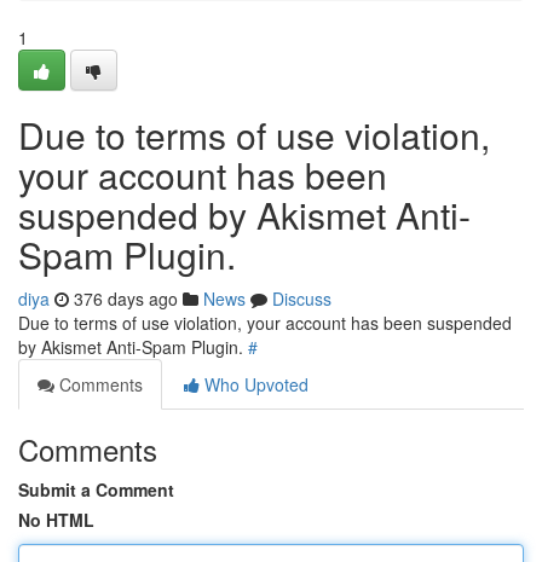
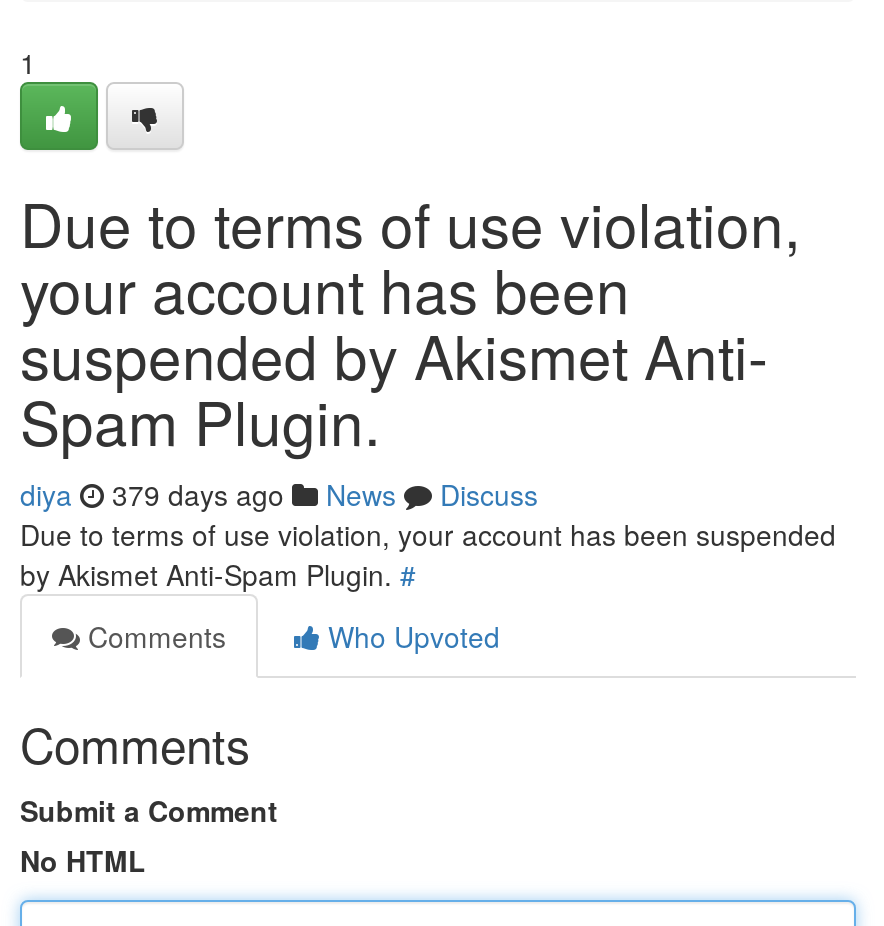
[18,286,331,311] diya 376 days ago News Discuss -> [20,474,538,514] diya 379 days ago News Discuss

